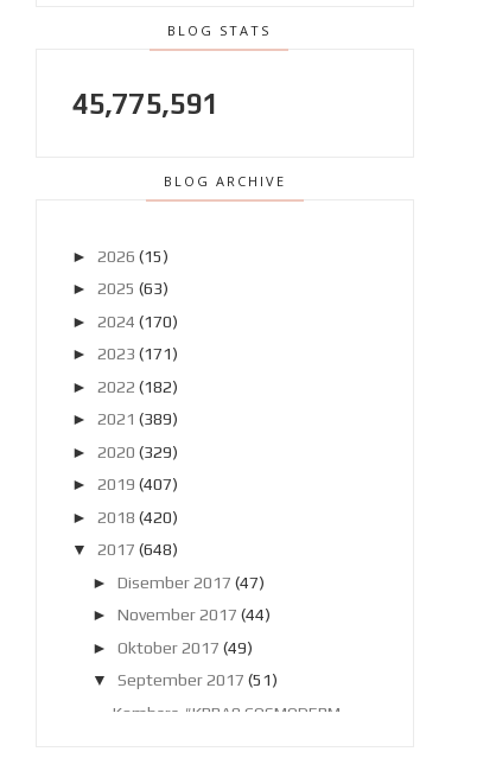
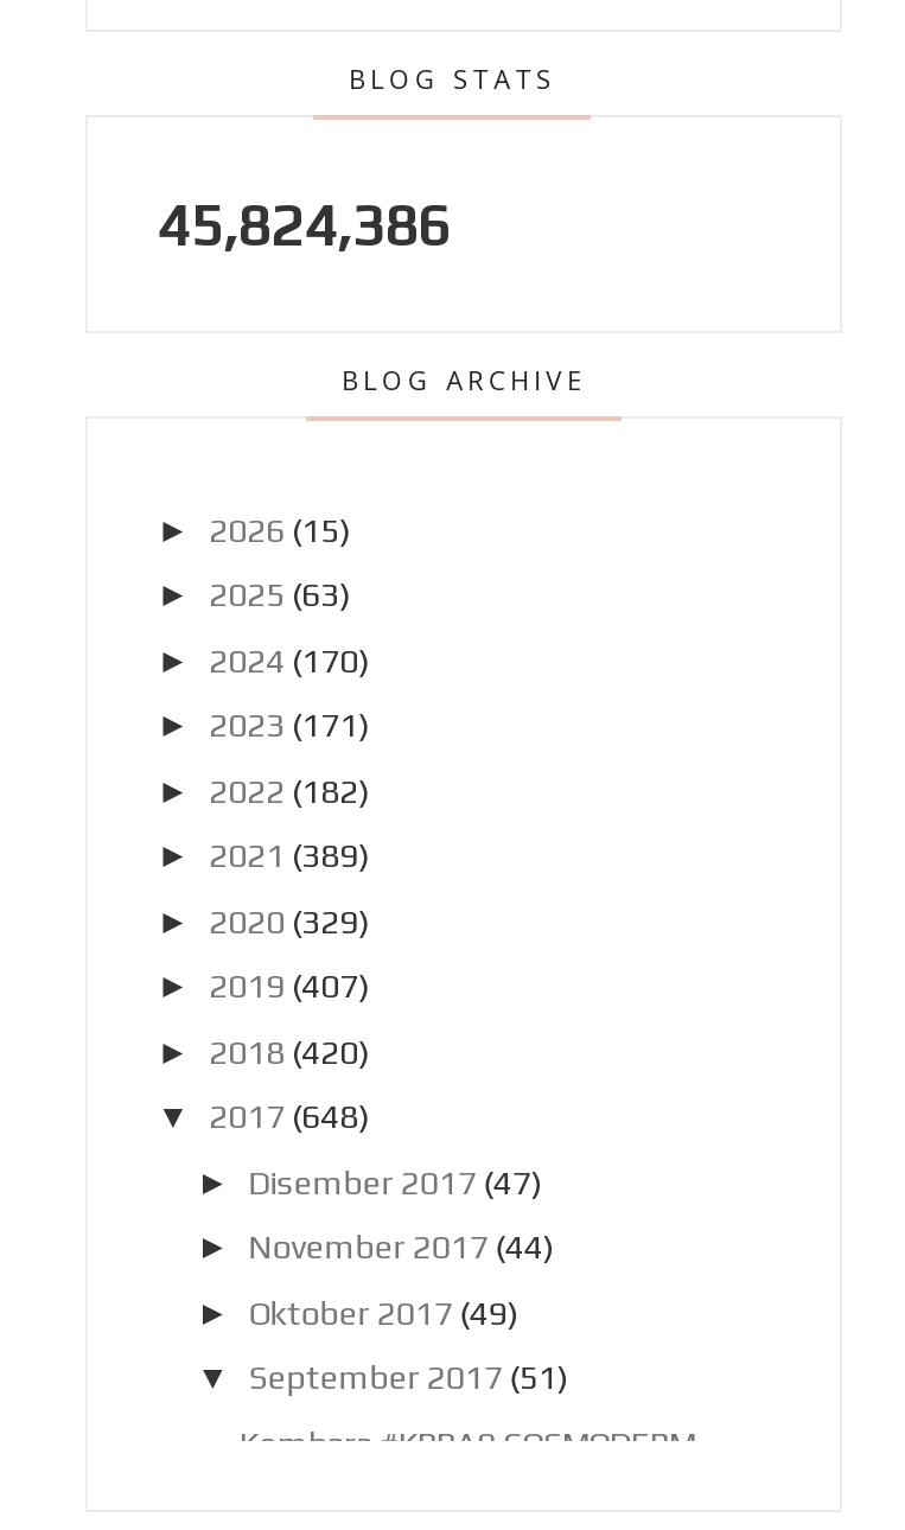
[71,88,218,120] 45,775,591 -> [157,193,451,257] 45,824,386

